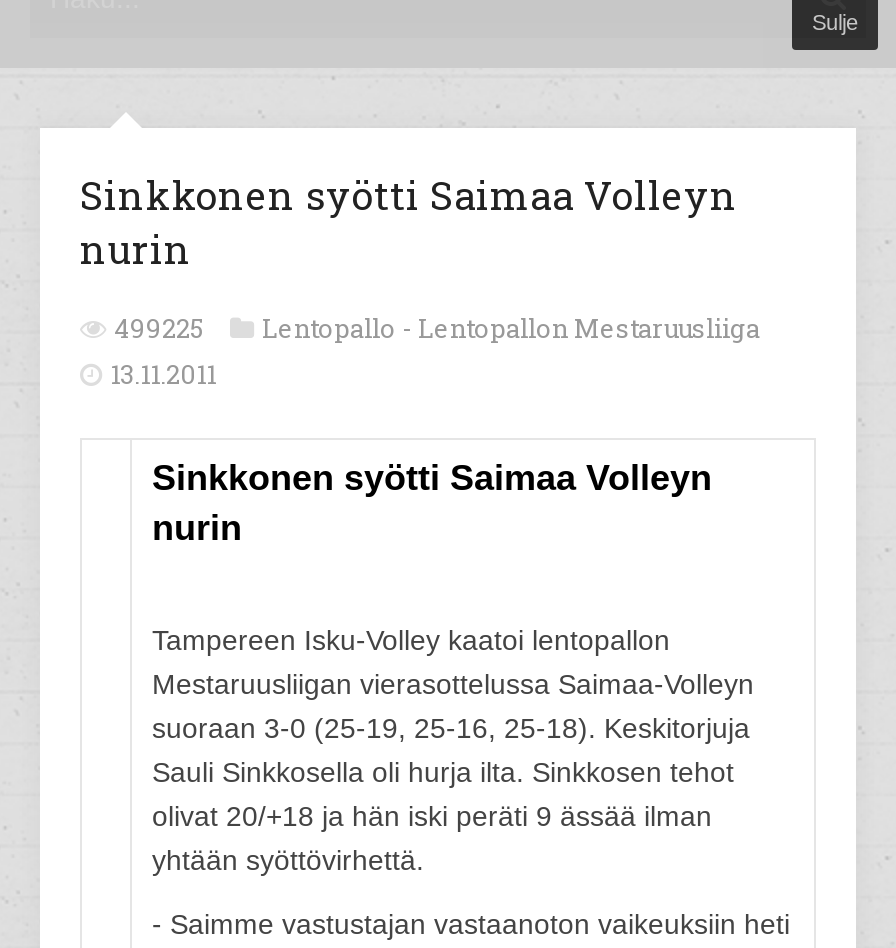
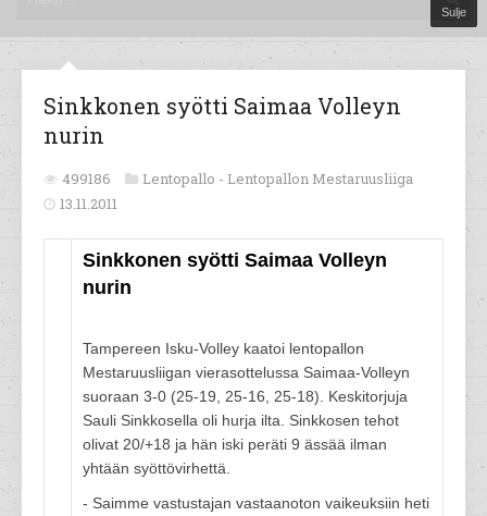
[114,310,760,346] 499225 Lentopallo - Lentopallon Mestaruusliiga -> [62,169,413,188] 499186 Lentopallo - Lentopallon Mestaruusliiga

